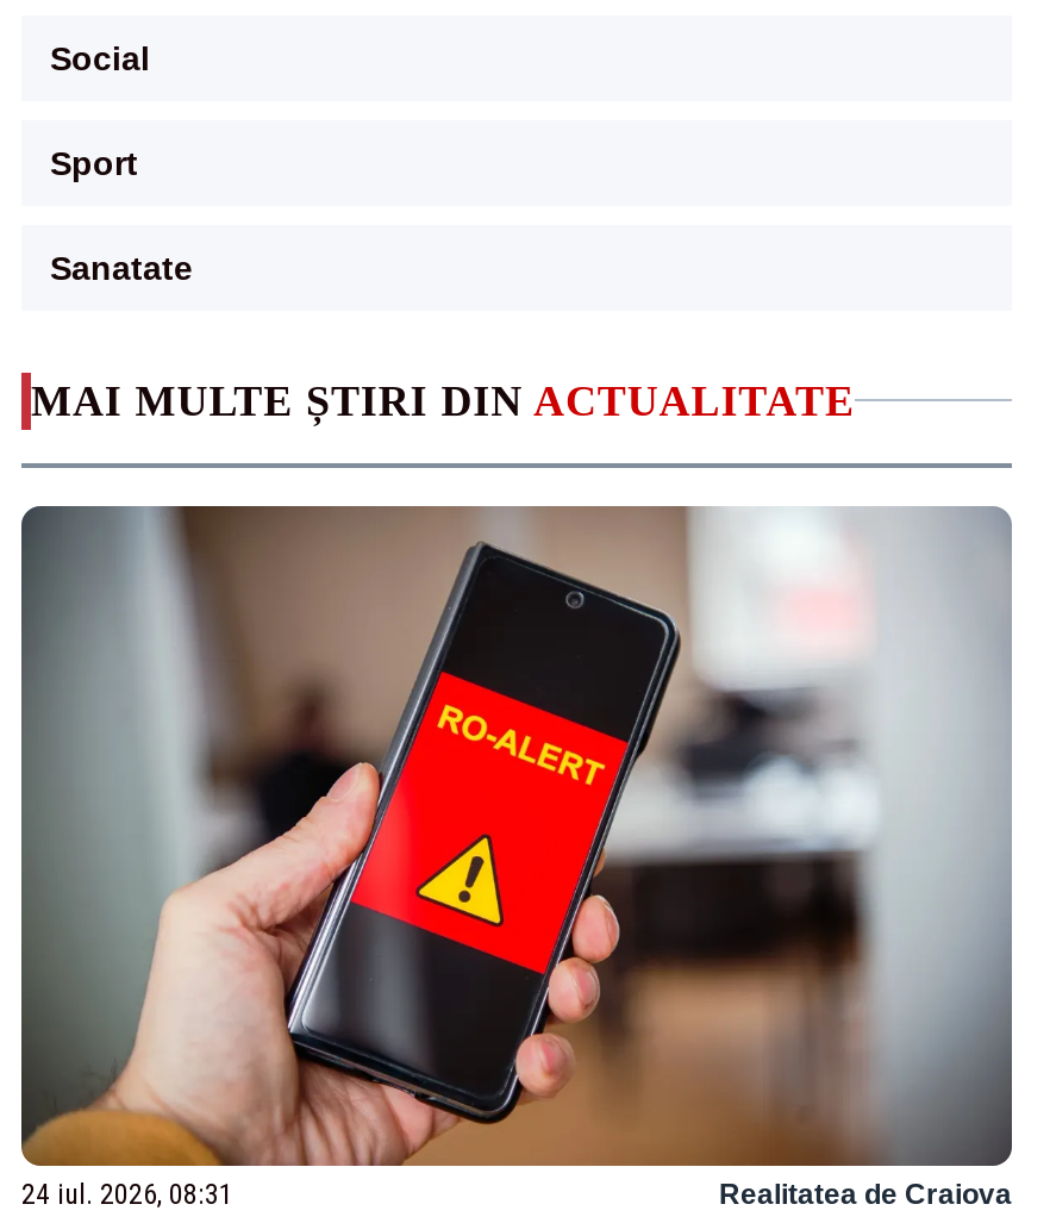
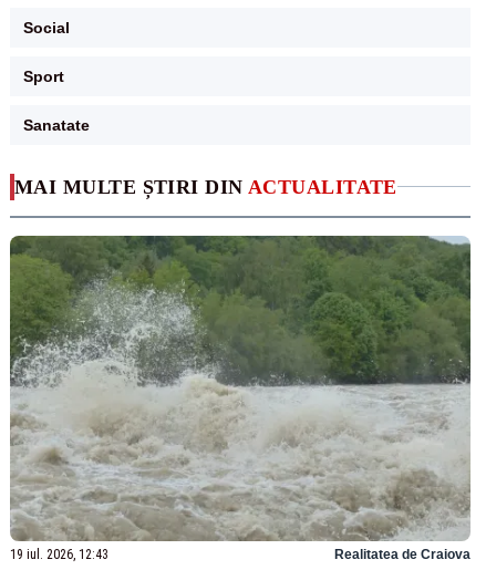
[21,506,1012,1212] [image] | 24 iul. 2026, 08:31 -> [9,235,471,563] [image] | 19 iul. 2026, 12:43

